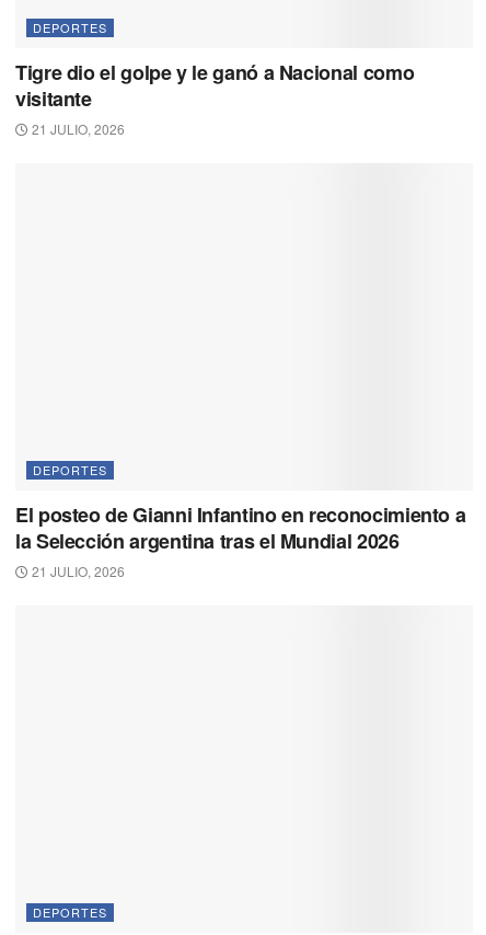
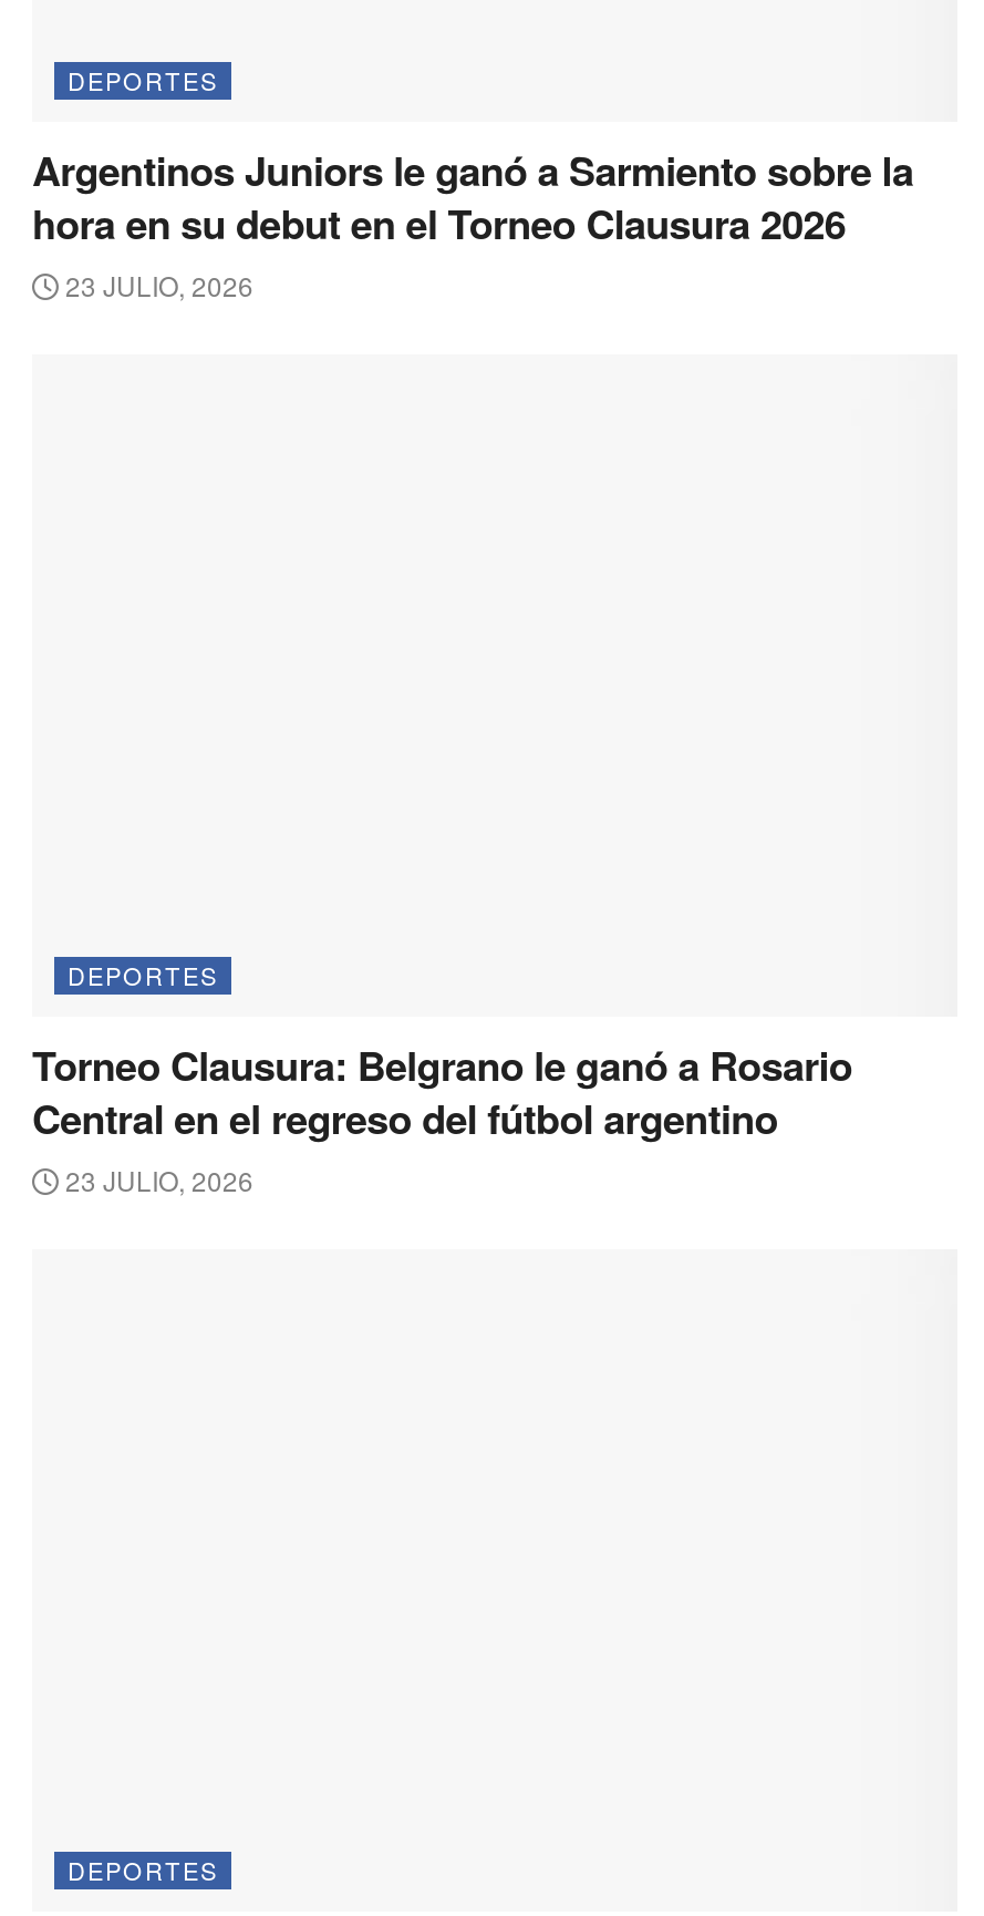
[15,58,414,138] Tigre dio el golpe y le ganó a Nacional como | visitante | 21 JULIO, 2026 -> [32,142,913,304] Argentinos Juniors le ganó a Sarmiento sobre la | hora en su debut en el Torneo Clausura 2026 | 23 JULIO, 2026
[15,500,466,580] El posteo de Gianni Infantino en reconocimiento a | la Selección argentina tras el Mundial 2026 | 21 JULIO, 2026 -> [32,1037,852,1198] Torneo Clausura: Belgrano le ganó a Rosario | Central en el regreso del fútbol argentino | 23 JULIO, 2026

